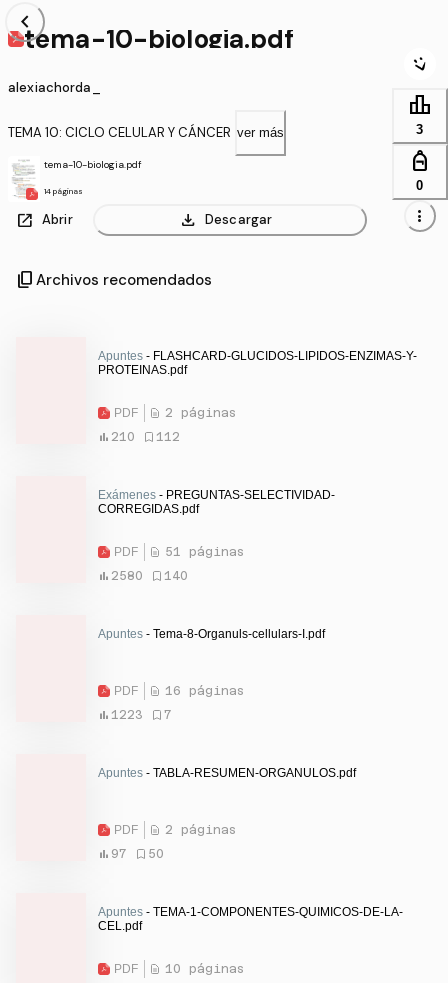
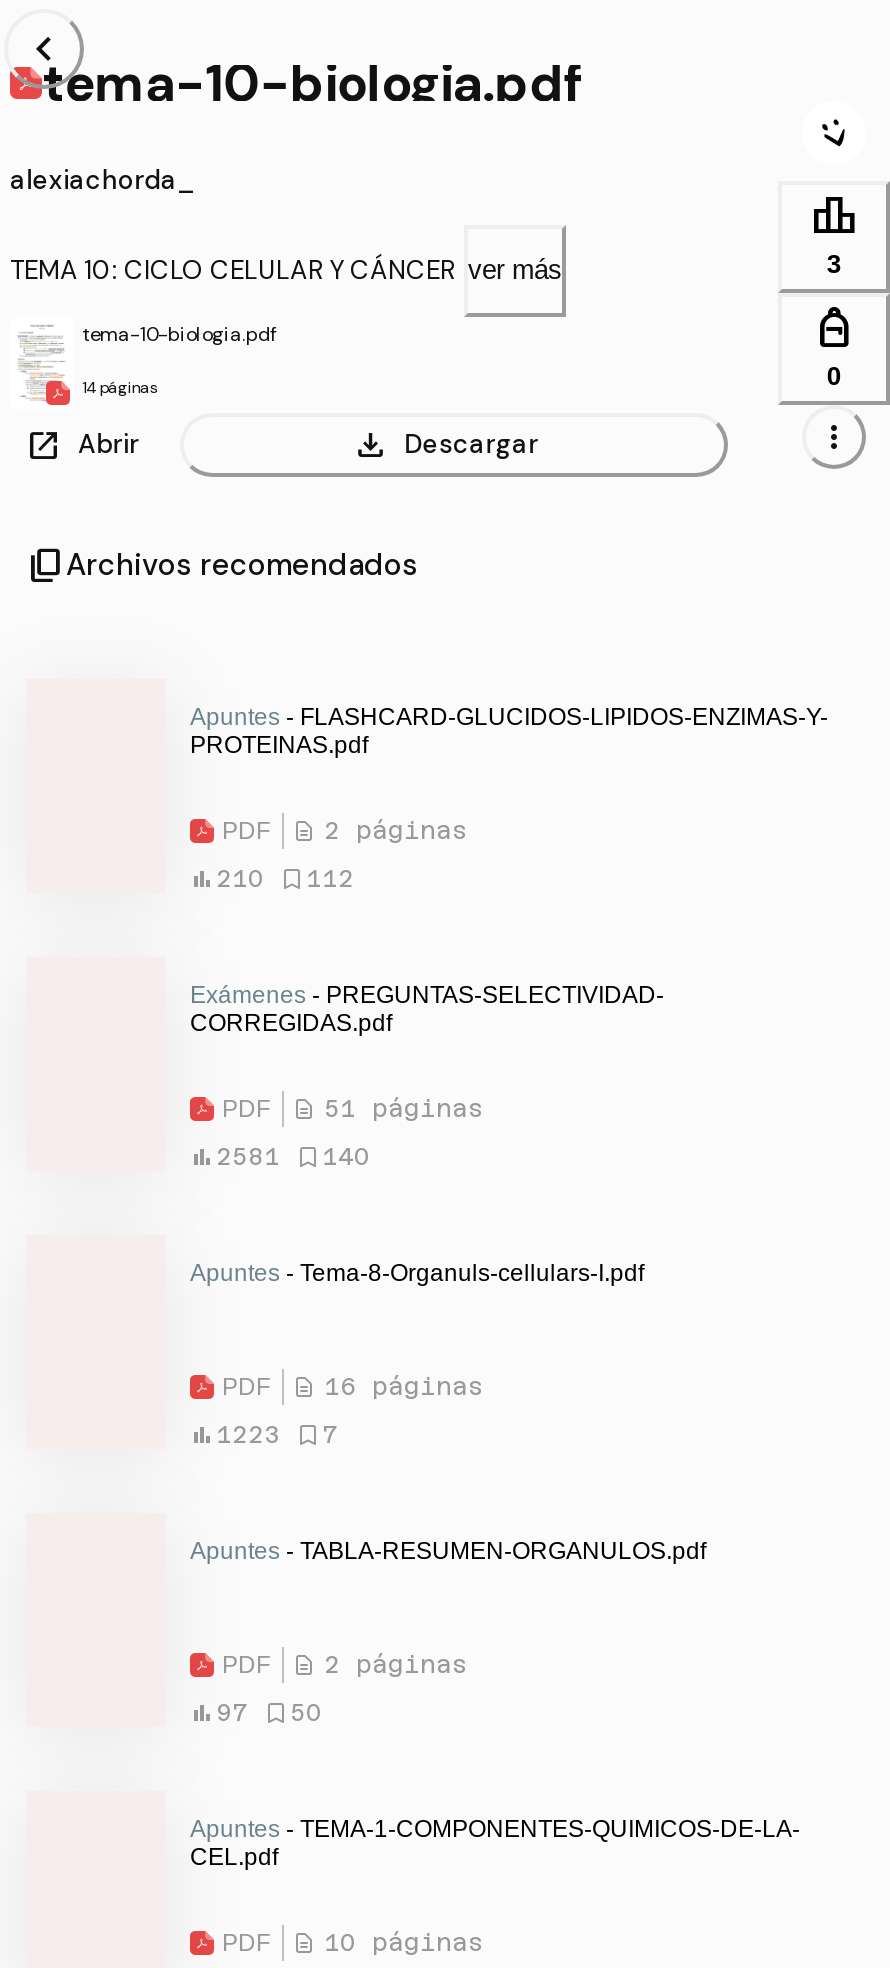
[111,569,188,583] 2580 140 -> [216,1142,370,1170] 2581 140

